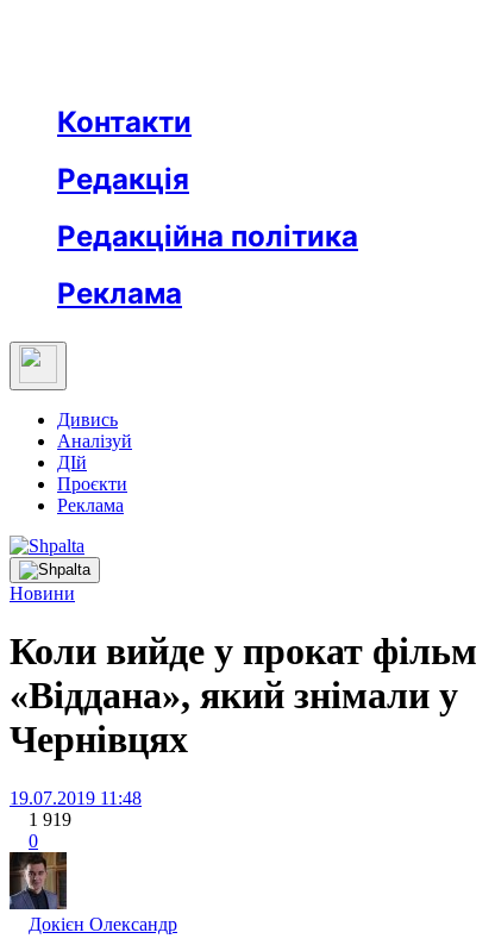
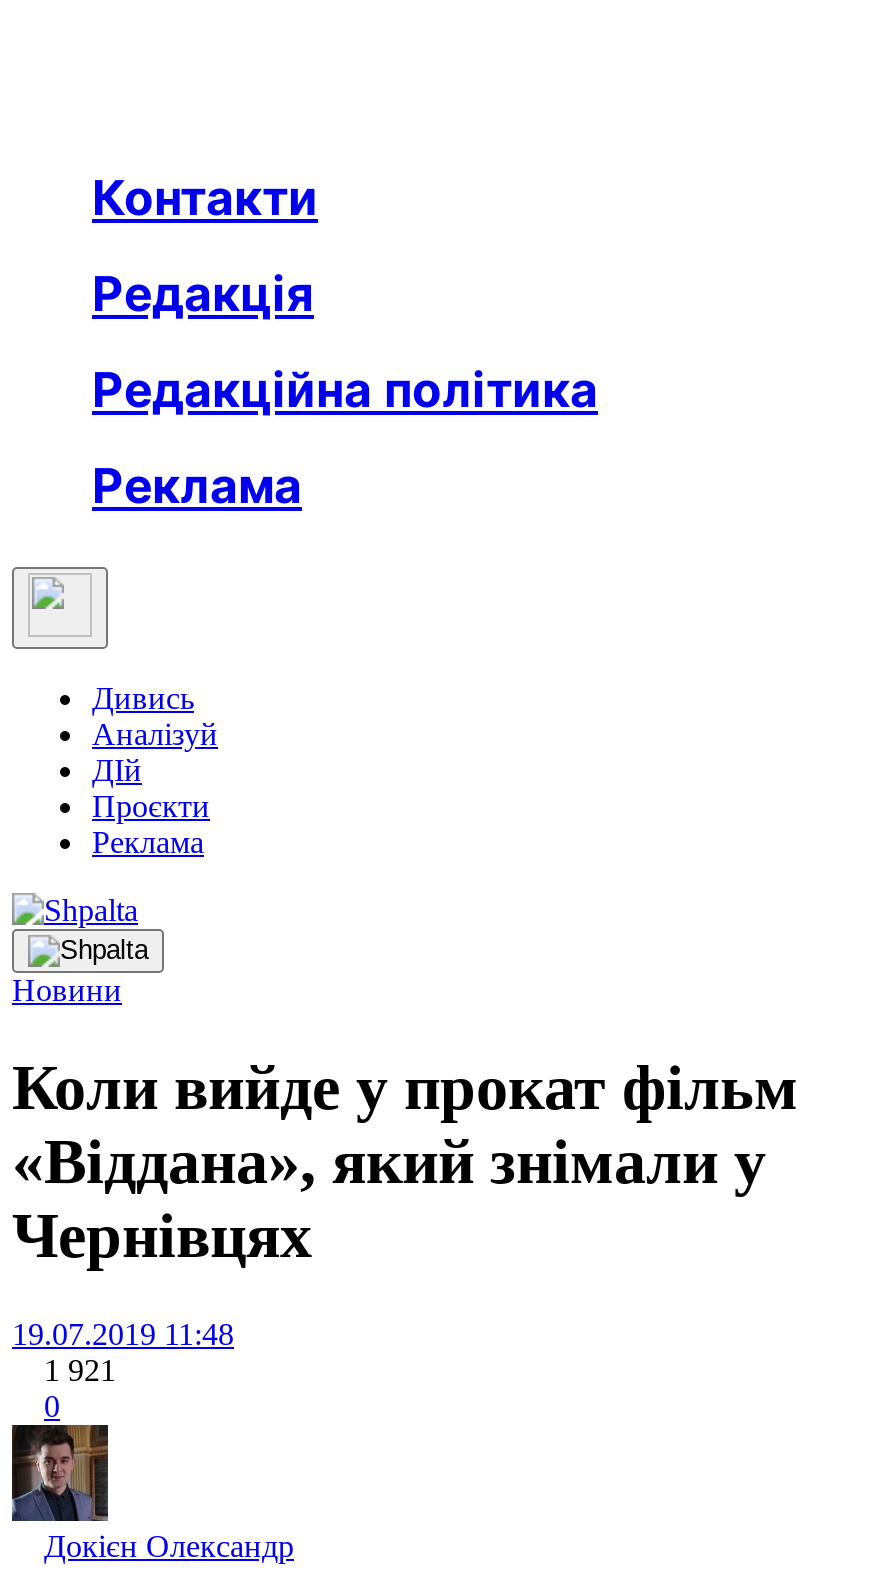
[29,809,71,829] 1 919 -> [44,1353,116,1387] 1 921

